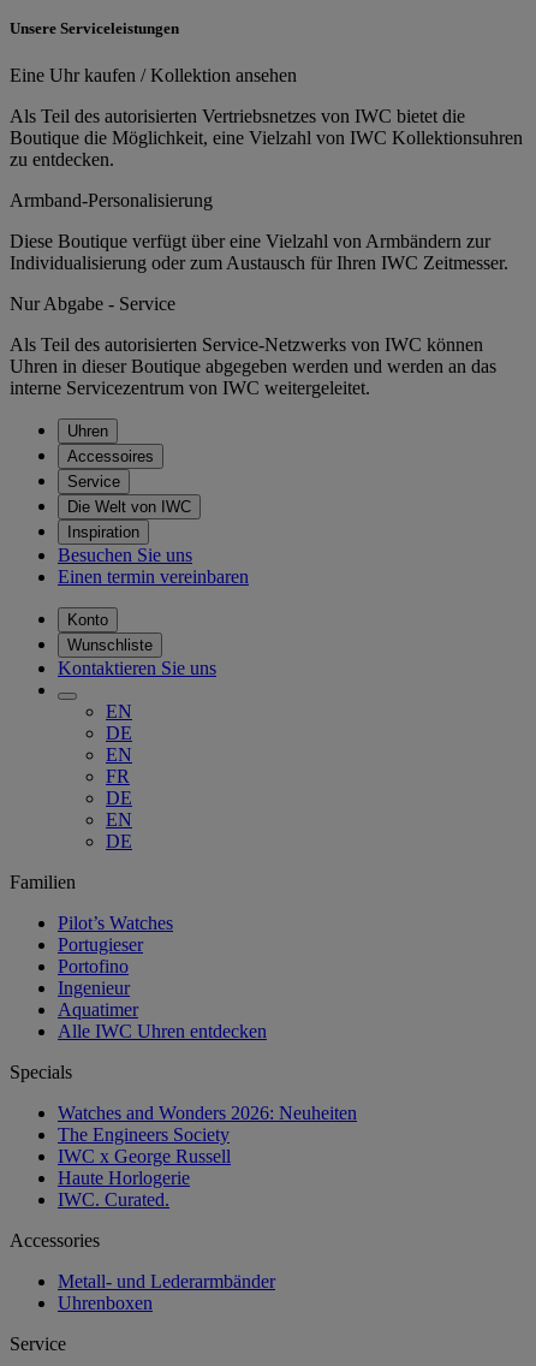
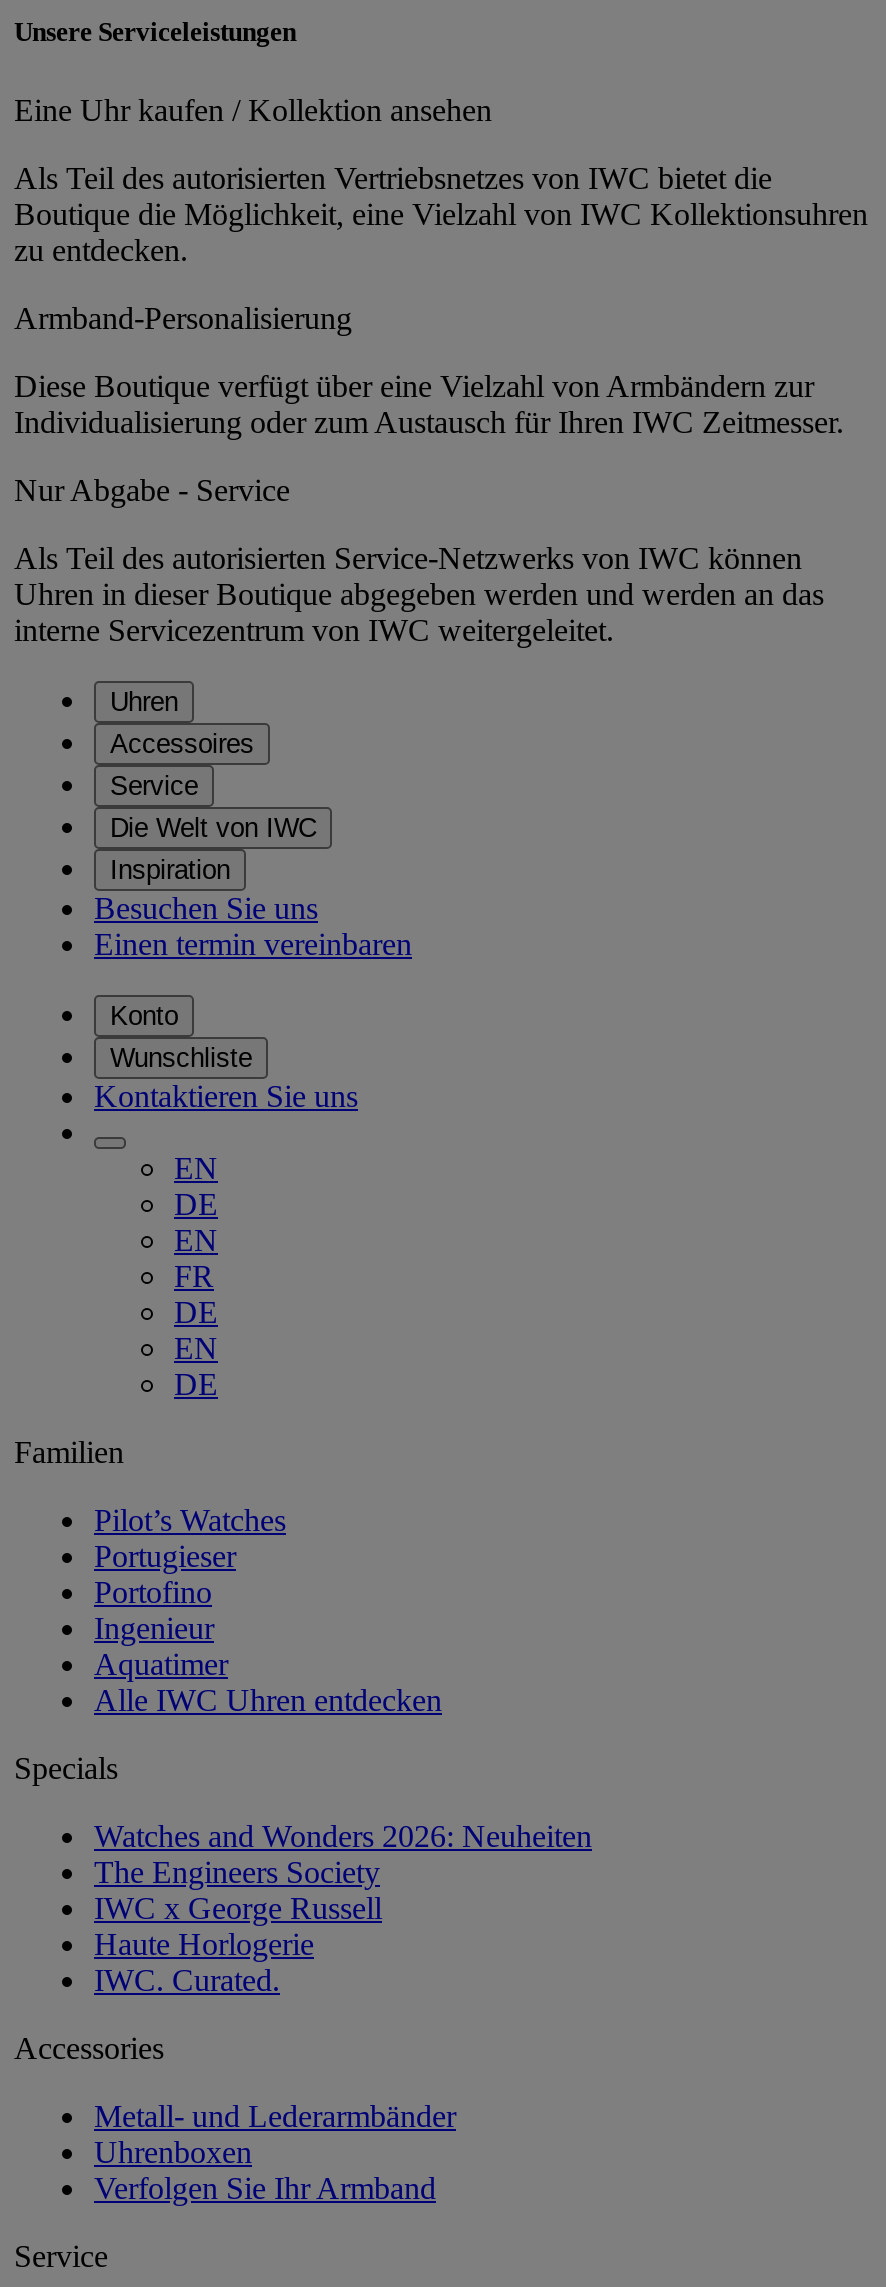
none -> [94,2172,436,2206] Verfolgen Sie Ihr Armband

